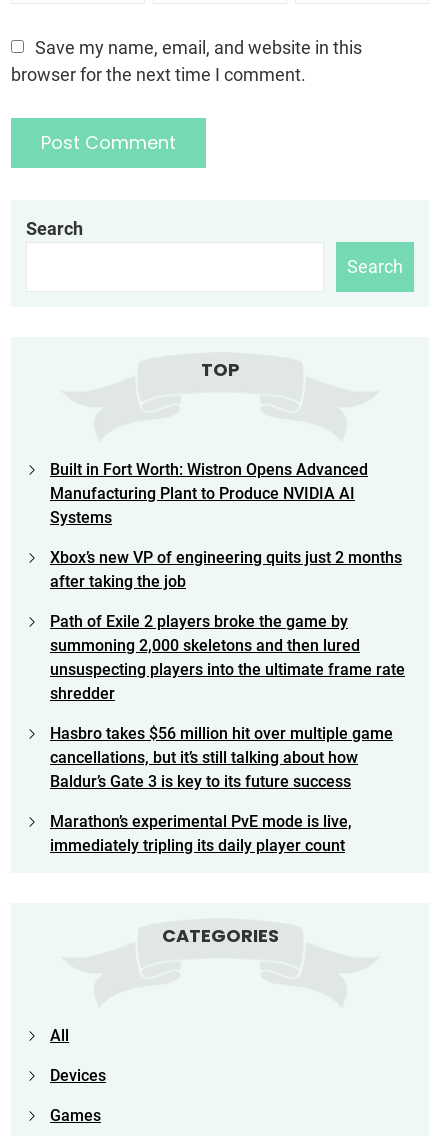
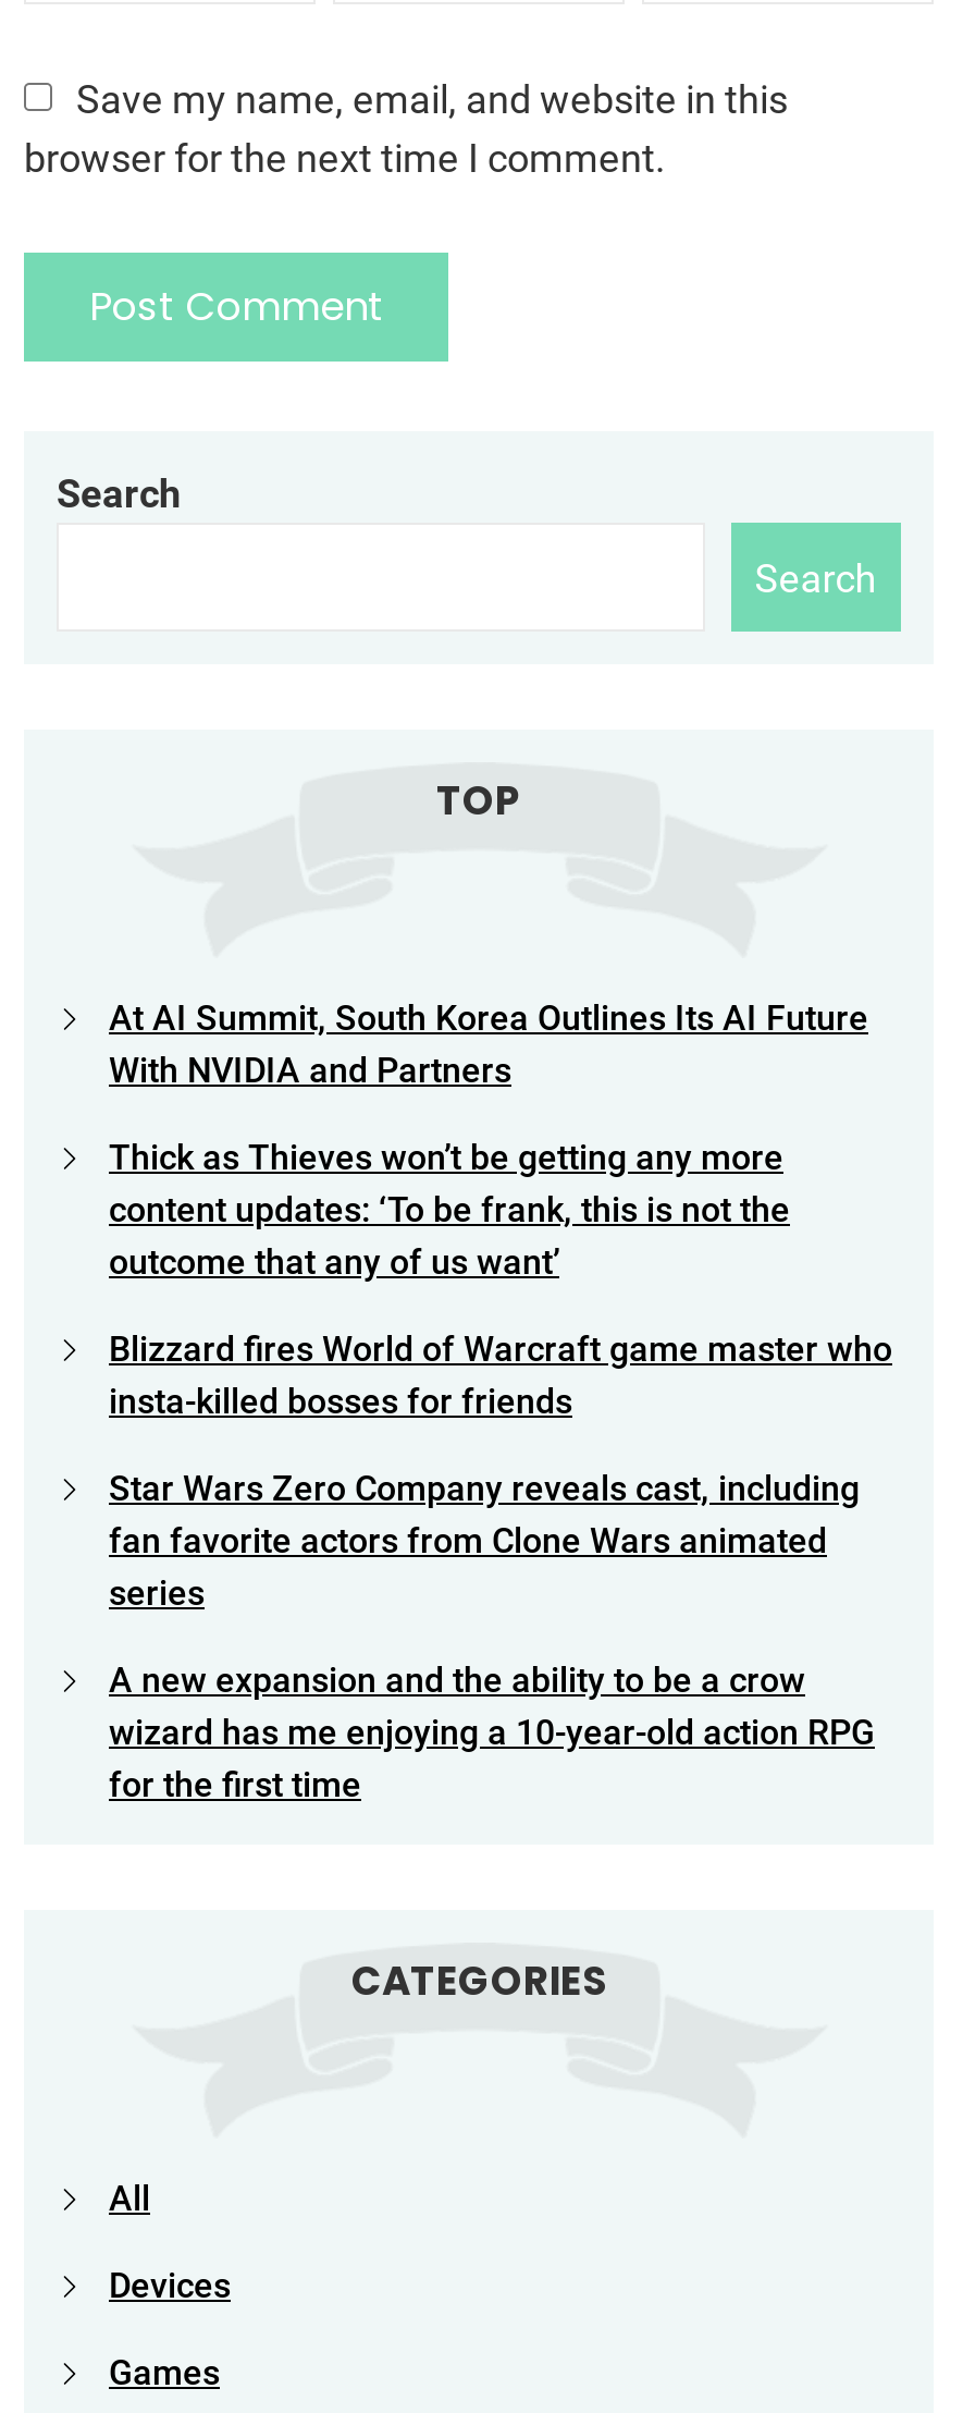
[50,460,368,527] Built in Fort Worth: Wistron Opens Advanced | Manufacturing Plant to Produce NVIDIA AI | Systems -> [109,997,868,1091] At AI Summit, South Korea Outlines Its AI Future | With NVIDIA and Partners
[50,548,402,591] Xbox’s new VP of engineering quits just 2 months | after taking the job -> [109,1137,790,1283] Thick as Thieves won’t be getting any more | content updates: ‘To be frank, this is not the | outcome that any of us want’
[50,612,405,703] Path of Exile 2 players broke the game by | summoning 2,000 skeletons and then lured | unsuspecting players into the ultimate frame rate | shredder -> [109,1328,892,1422] Blizzard fires World of Warcraft game master who | insta-killed bosses for friends
[50,724,393,791] Hasbro takes $56 million hit over multiple game | cancellations, but it’s still talking about how | Baldur’s Gate 3 is key to its future success -> [109,1468,860,1614] Star Wars Zero Company reveals cast, including | fan favorite actors from Clone Wars animated | series
[50,812,352,855] Marathon’s experimental PvE mode is live, | immediately tripling its daily player count -> [109,1659,875,1805] A new expansion and the ability to be a crow | wizard has me enjoying a 10-year-old action RPG | for the first time

